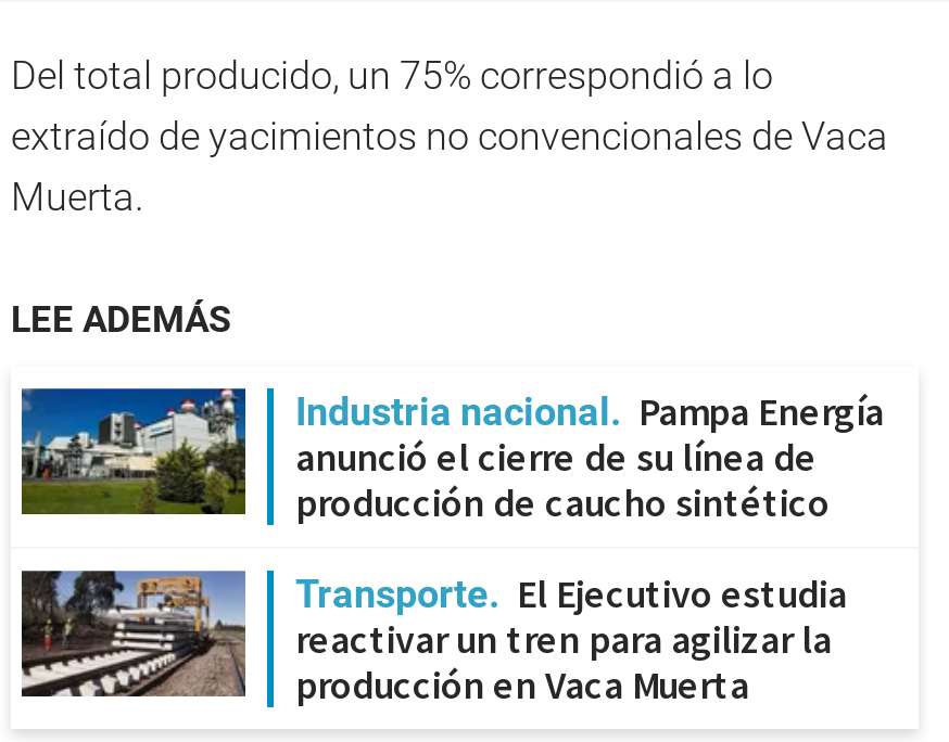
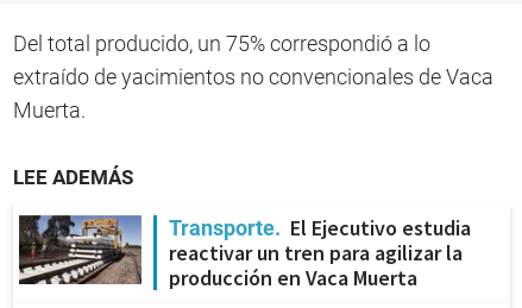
[20,386,884,528] [image] | Industria nacional | Pampa Energía | anunció el cierre de su línea de | producción de caucho sintético -> none

